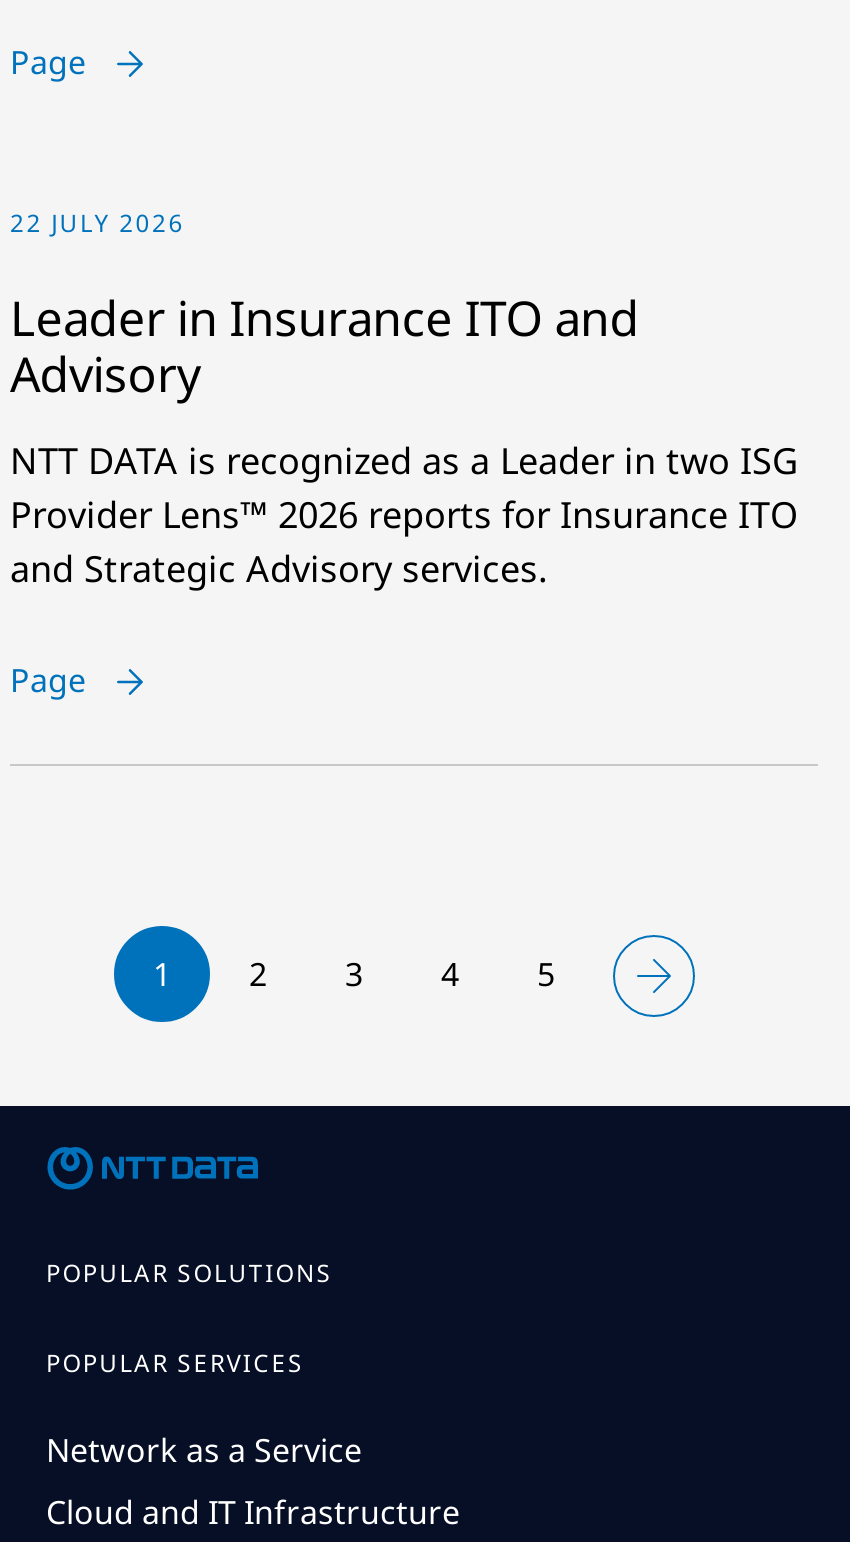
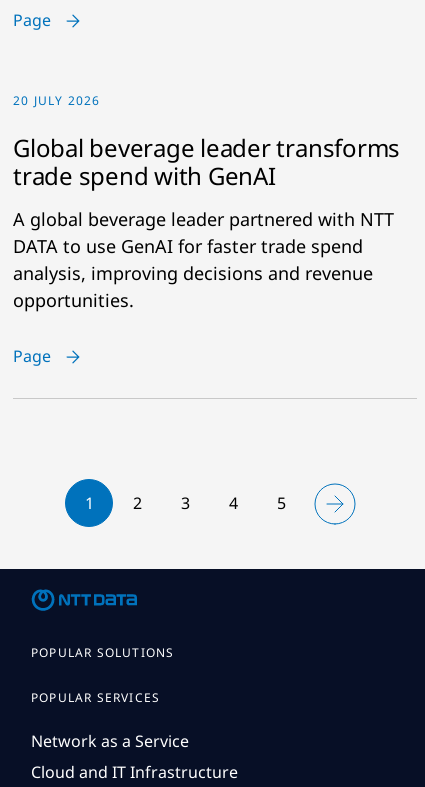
[10,206,185,240] 22 JULY 2026 -> [13,92,100,109] 20 JULY 2026
[10,284,639,406] Leader in Insurance ITO and | Advisory -> [13,131,400,192] Global beverage leader transforms | trade spend with GenAI
[10,436,798,592] NTT DATA is recognized as a Leader in two ISG | Provider Lens™ 2026 reports for Insurance ITO | and Strategic Advisory services. -> [13,207,394,312] A global beverage leader partnered with NTT | DATA to use GenAI for faster trade spend | analysis, improving decisions and revenue | opportunities.

